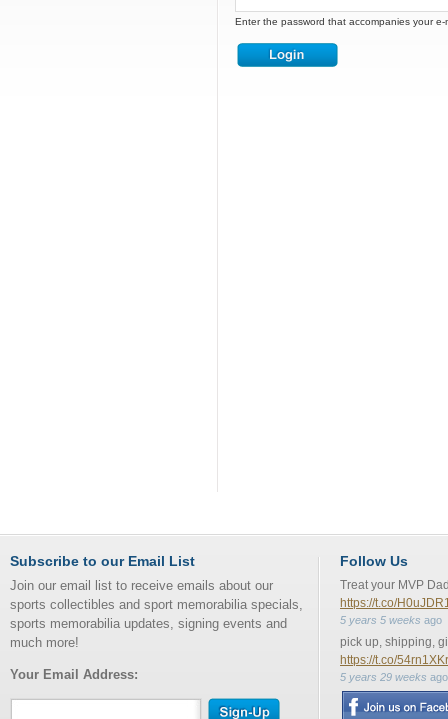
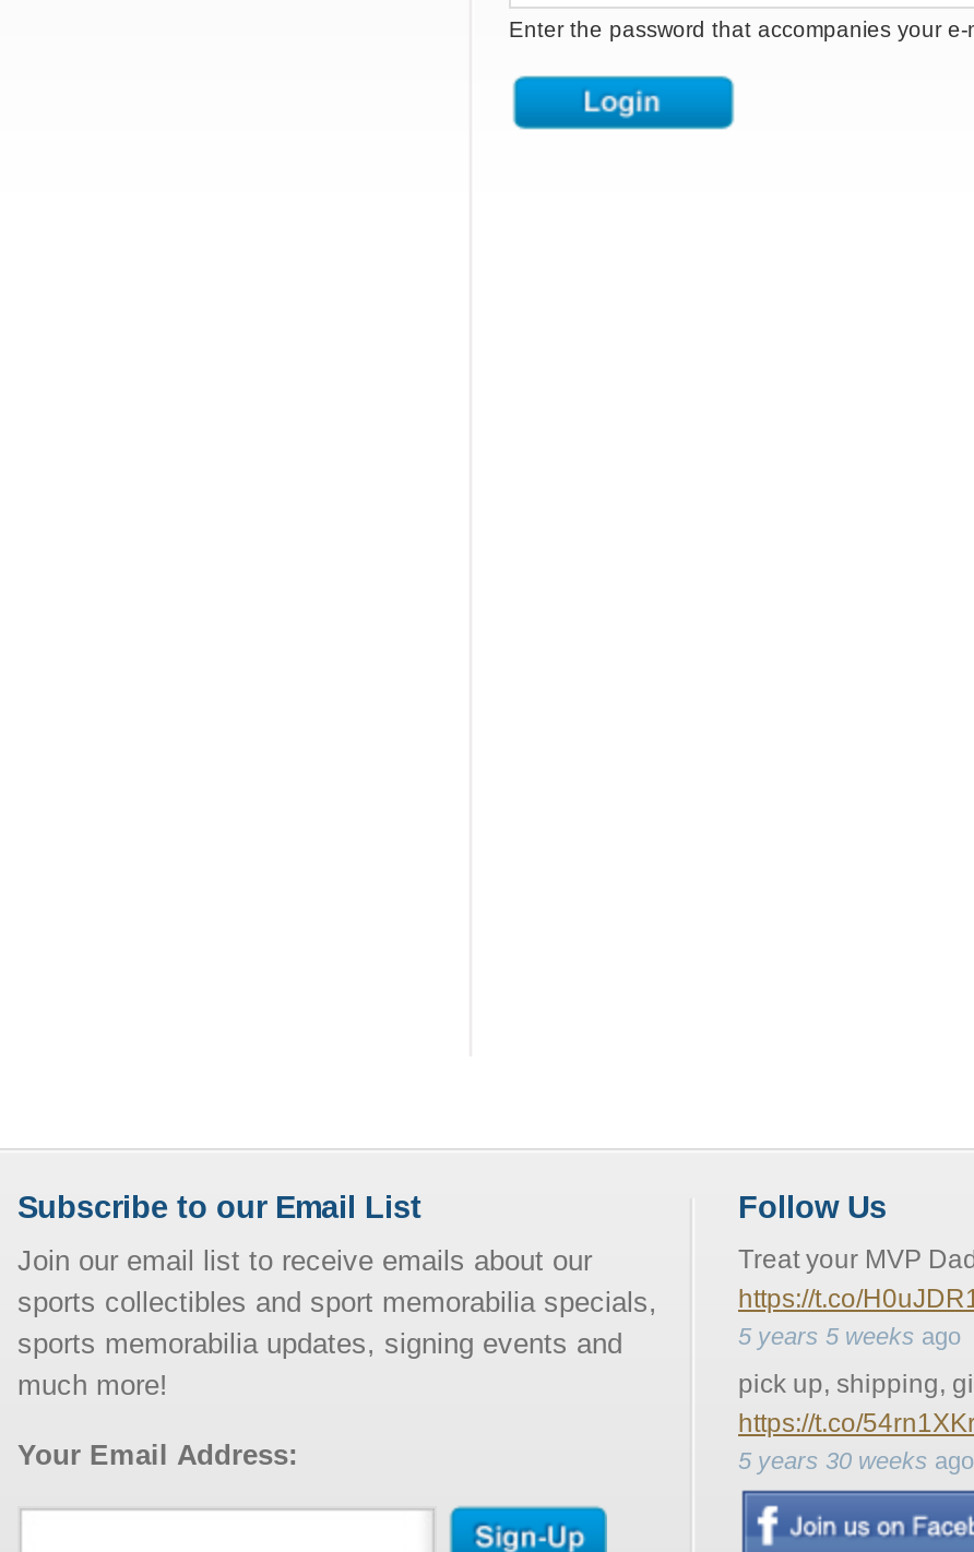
[340,671,448,683] 5 years 29 weeks ago -> [738,1447,974,1473] 5 years 30 weeks ago

